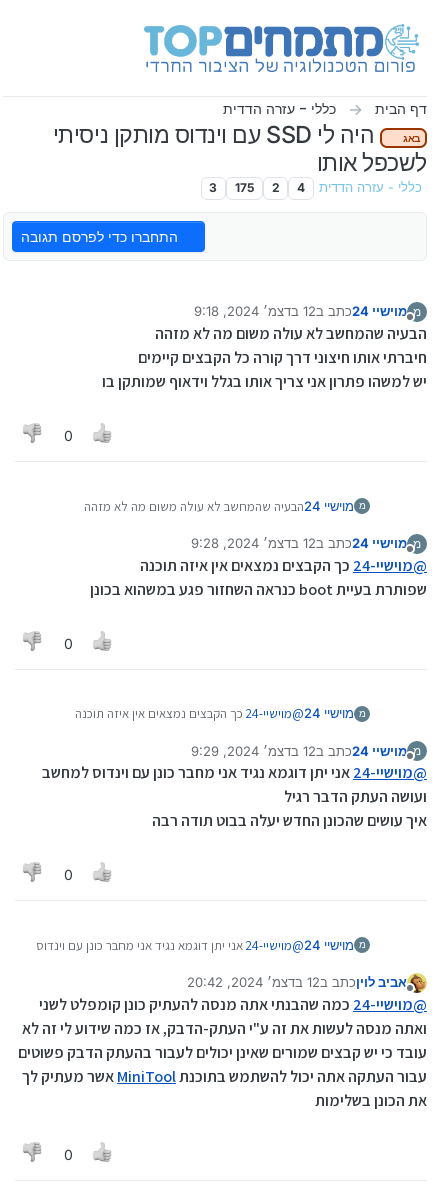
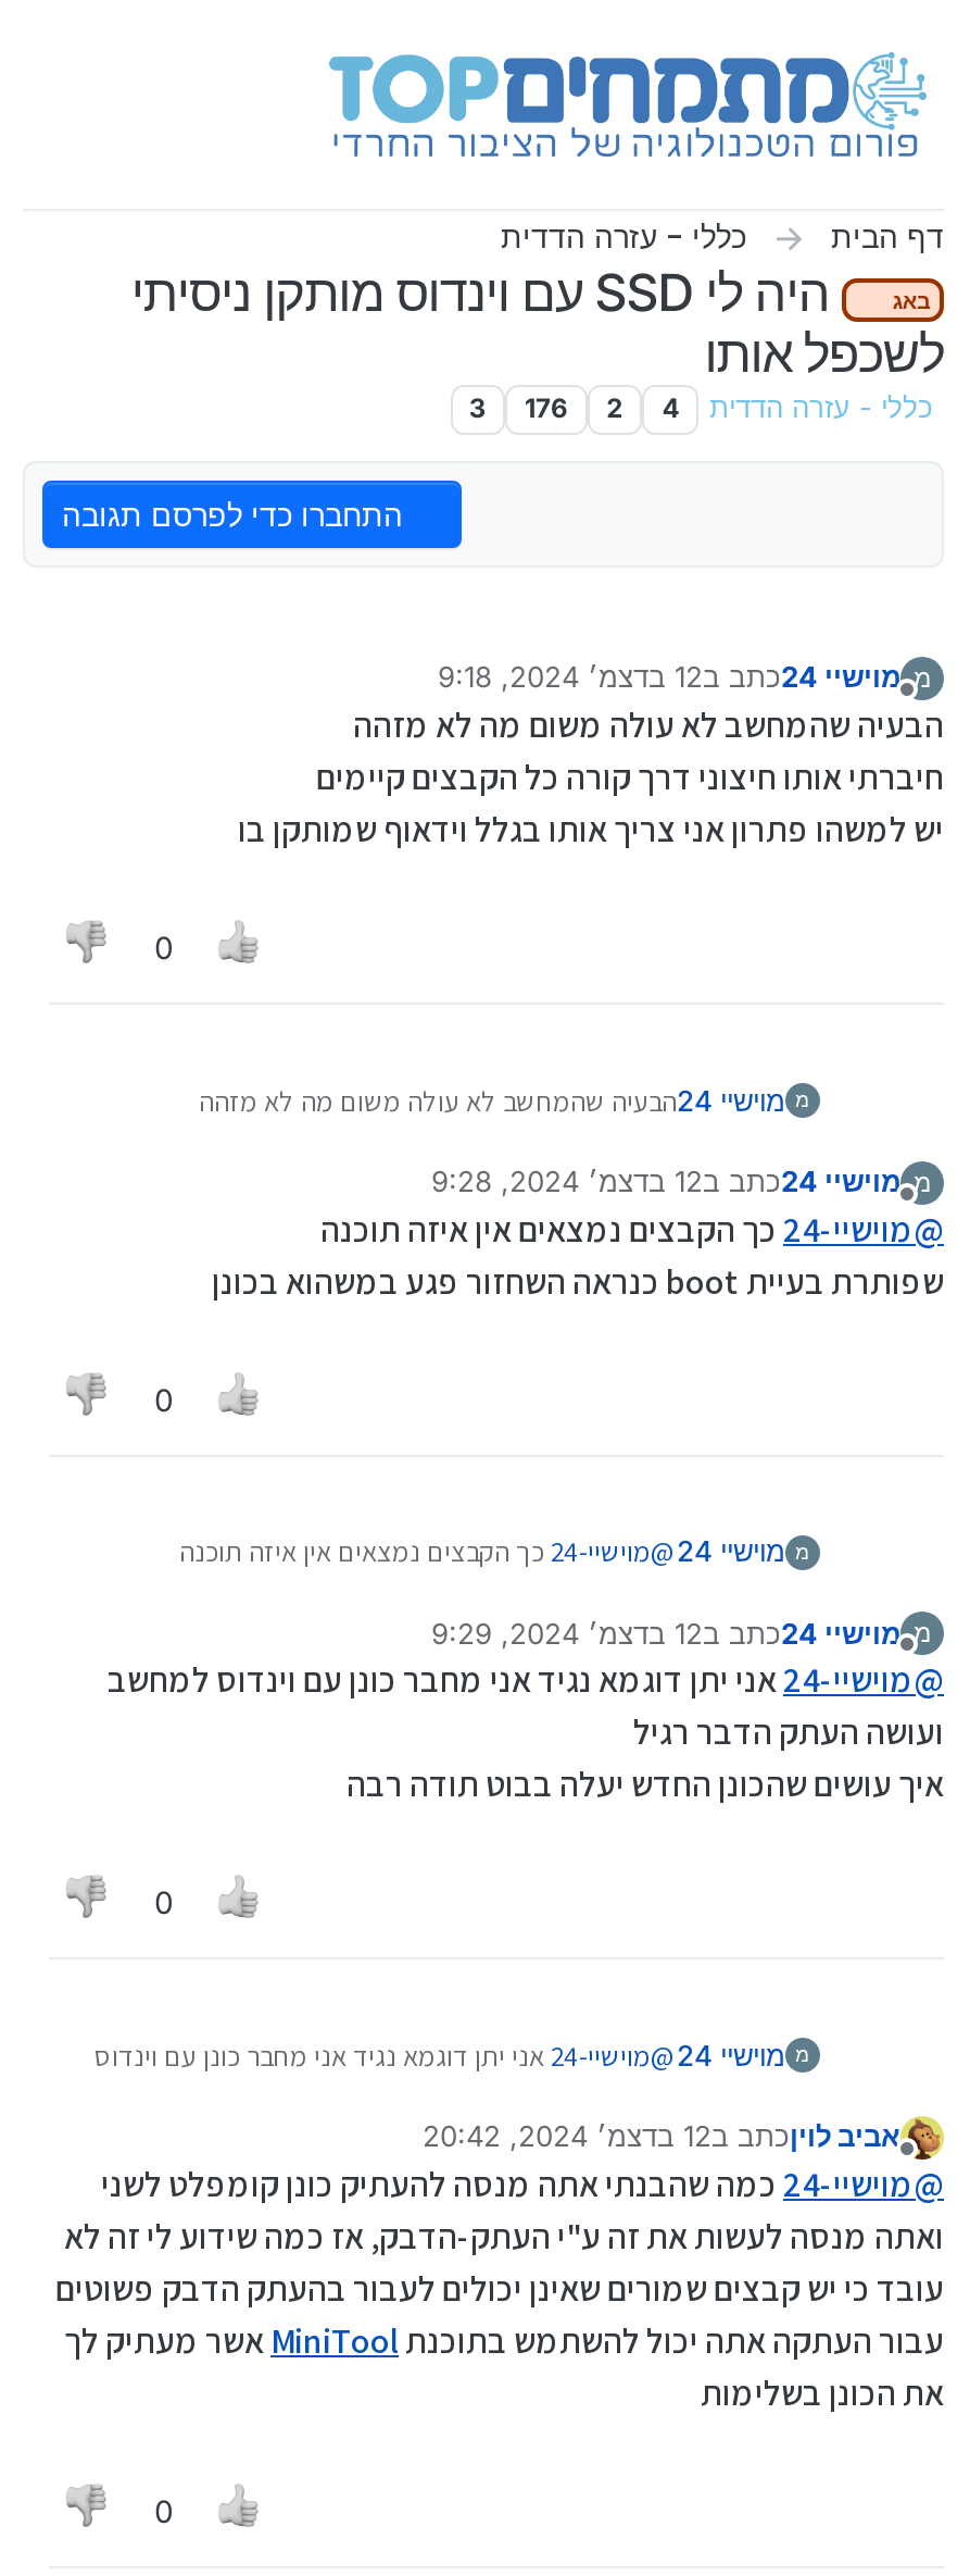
[209,180,422,195] כללי - עזרה הדדית 4 2 175 3 -> [469,393,933,425] כללי - עזרה הדדית 4 2 176 3

